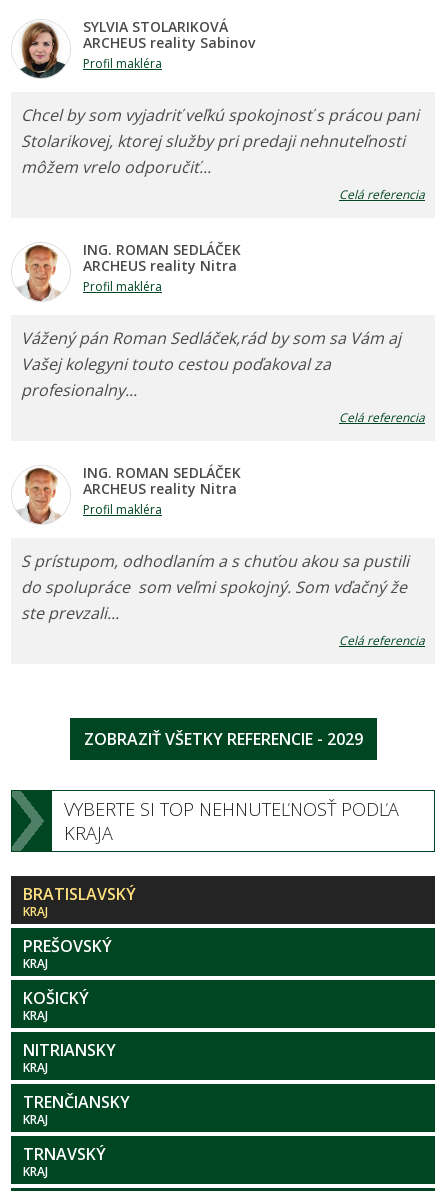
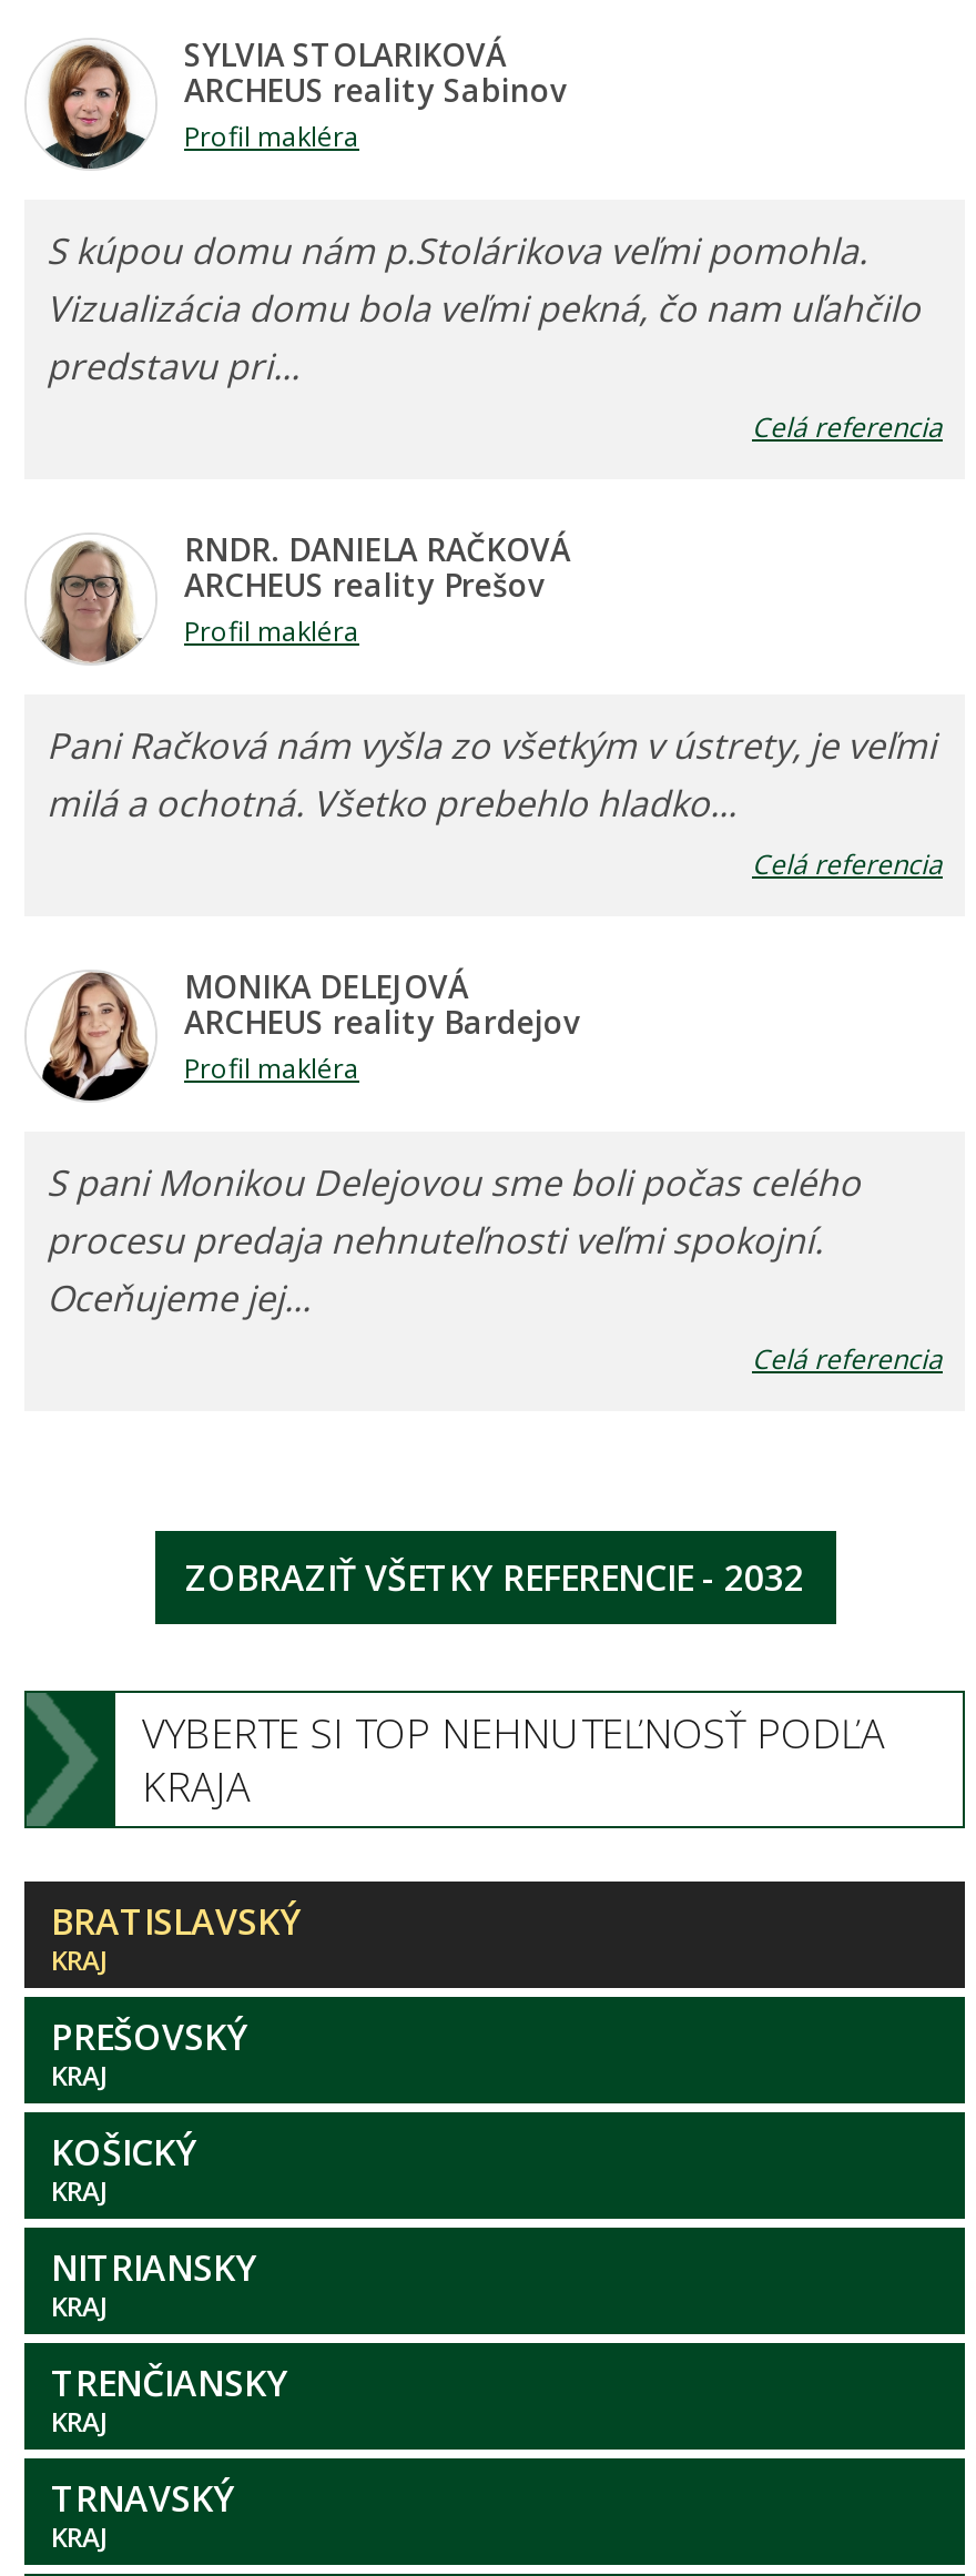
[21,104,419,178] Chcel by som vyjadriť veľkú spokojnosť s prácou pani | Stolarikovej, ktorej služby pri predaji nehnuteľnosti | môžem vrelo odporučiť... -> [47,226,921,390] S kúpou domu nám p.Stolárikova veľmi pomohla. | Vizualizácia domu bola veľmi pekná, čo nam uľahčilo | predstavu pri...
[21,240,241,300] [image] | ING. ROMAN SEDLÁČEK | ARCHEUS reality Nitra -> [42,528,570,646] [image] | RNDR. DANIELA RAČKOVÁ | ARCHEUS reality Prešov
[21,327,401,401] Vážený pán Roman Sedláček, rád by som sa Vám aj | Vašej kolegyni touto cestou poďakoval za | profesionalny... -> [47,721,936,827] Pani Račková nám vyšla zo všetkým v ústrety, je veľmi | milá a ochotná. Všetko prebehlo hladko...
[20,463,241,525] [image] | ING. ROMAN SEDLÁČEK | ARCHEUS reality Nitra -> [42,965,579,1103] [image] | MONIKA DELEJOVÁ | ARCHEUS reality Bardejov
[21,550,409,624] S prístupom, odhodlaním a s chuťou akou sa pustili | do spolupráce som veľmi spokojný. Som vďačný že | ste prevzali... -> [47,1158,861,1322] S pani Monikou Delejovou sme boli počas celého | procesu predaja nehnuteľnosti veľmi spokojní. | Oceňujeme jej...
[83,728,362,750] ZOBRAZIŤ VŠETKY REFERENCIE - 2029 -> [185,1553,804,1602] ZOBRAZIŤ VŠETKY REFERENCIE - 2032

